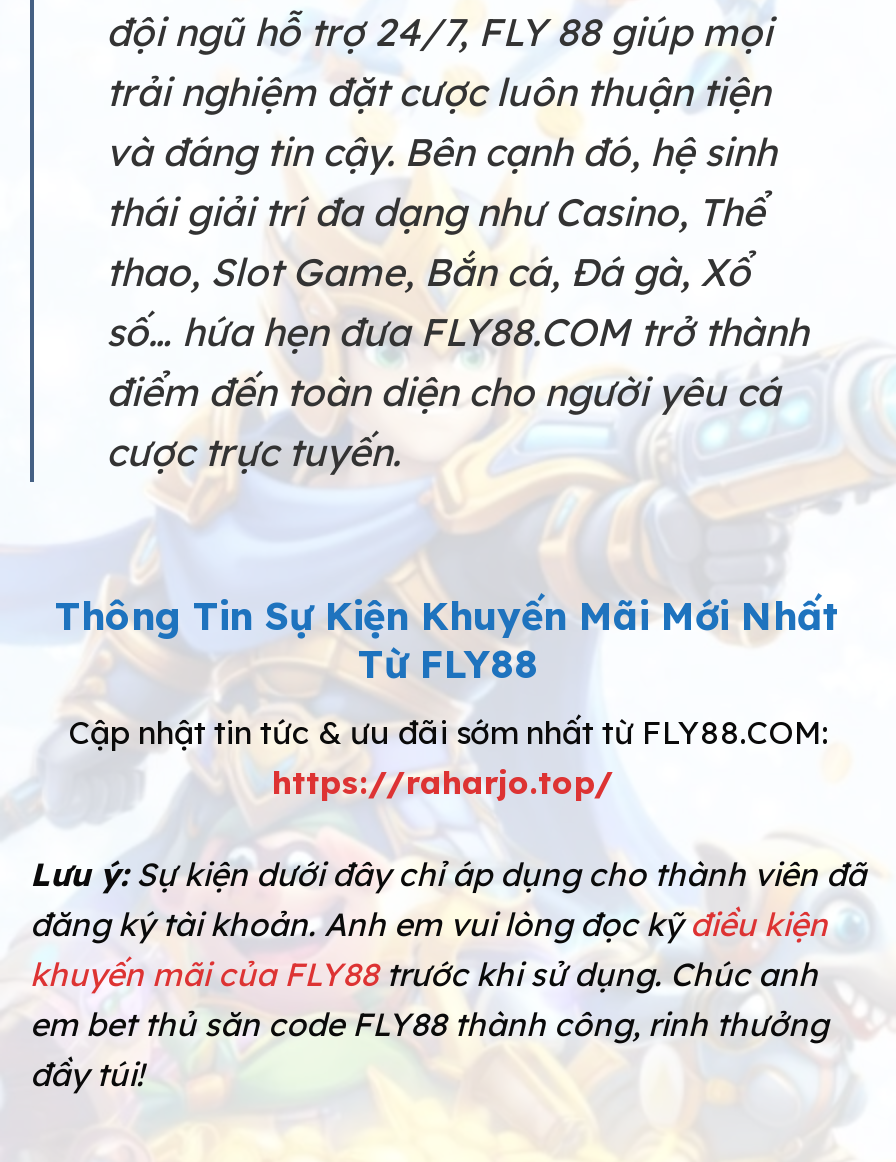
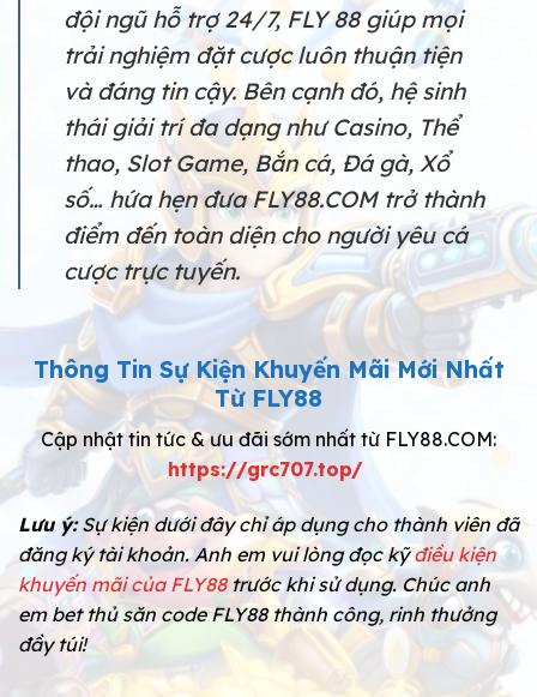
[272,762,614,802] https://raharjo.top/ -> [168,457,363,481] https://grc707.top/

